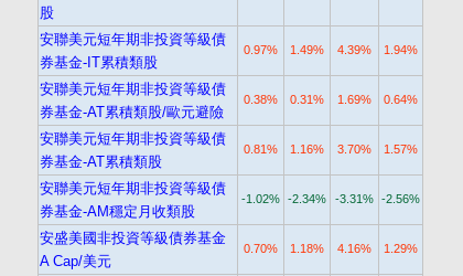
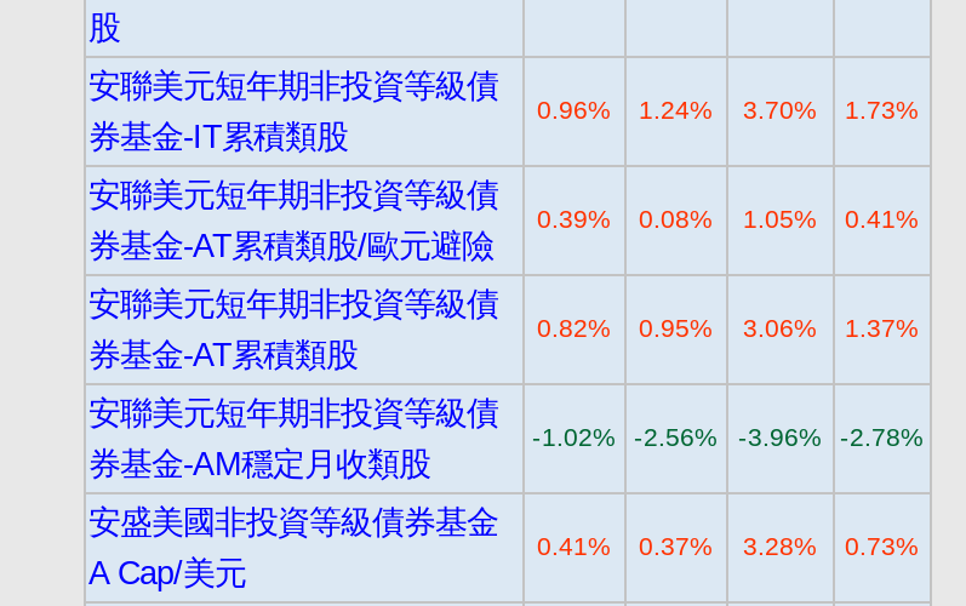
[244,43,278,56] 0.97% -> [537,95,612,124] 0.96%
[290,43,324,56] 1.49% -> [639,95,714,124] 1.24%
[337,43,372,56] 4.39% -> [743,95,818,124] 3.70%
[384,43,418,56] 1.94% -> [845,95,920,124] 1.73%
[244,93,278,106] 0.38% -> [537,204,612,233] 0.39%
[290,93,324,106] 0.31% -> [639,204,714,233] 0.08%
[337,93,372,106] 1.69% -> [743,204,818,233] 1.05%
[384,93,418,106] 0.64% -> [845,204,920,233] 0.41%
[244,142,278,156] 0.81% -> [537,313,612,342] 0.82%
[290,142,324,156] 1.16% -> [639,313,714,342] 0.95%
[337,142,372,156] 3.70% -> [743,313,818,342] 3.06%
[384,142,418,156] 1.57% -> [845,313,920,342] 1.37%
[241,192,326,205] -1.02% -2.34% -> [532,422,719,451] -1.02% -2.56%
[335,192,420,205] -3.31% -2.56% -> [738,422,925,451] -3.96% -2.78%
[244,242,278,255] 0.70% -> [537,531,612,560] 0.41%
[290,242,324,255] 1.18% -> [639,531,714,560] 0.37%
[337,242,372,255] 4.16% -> [743,531,818,560] 3.28%
[384,242,418,255] 1.29% -> [845,531,920,560] 0.73%

